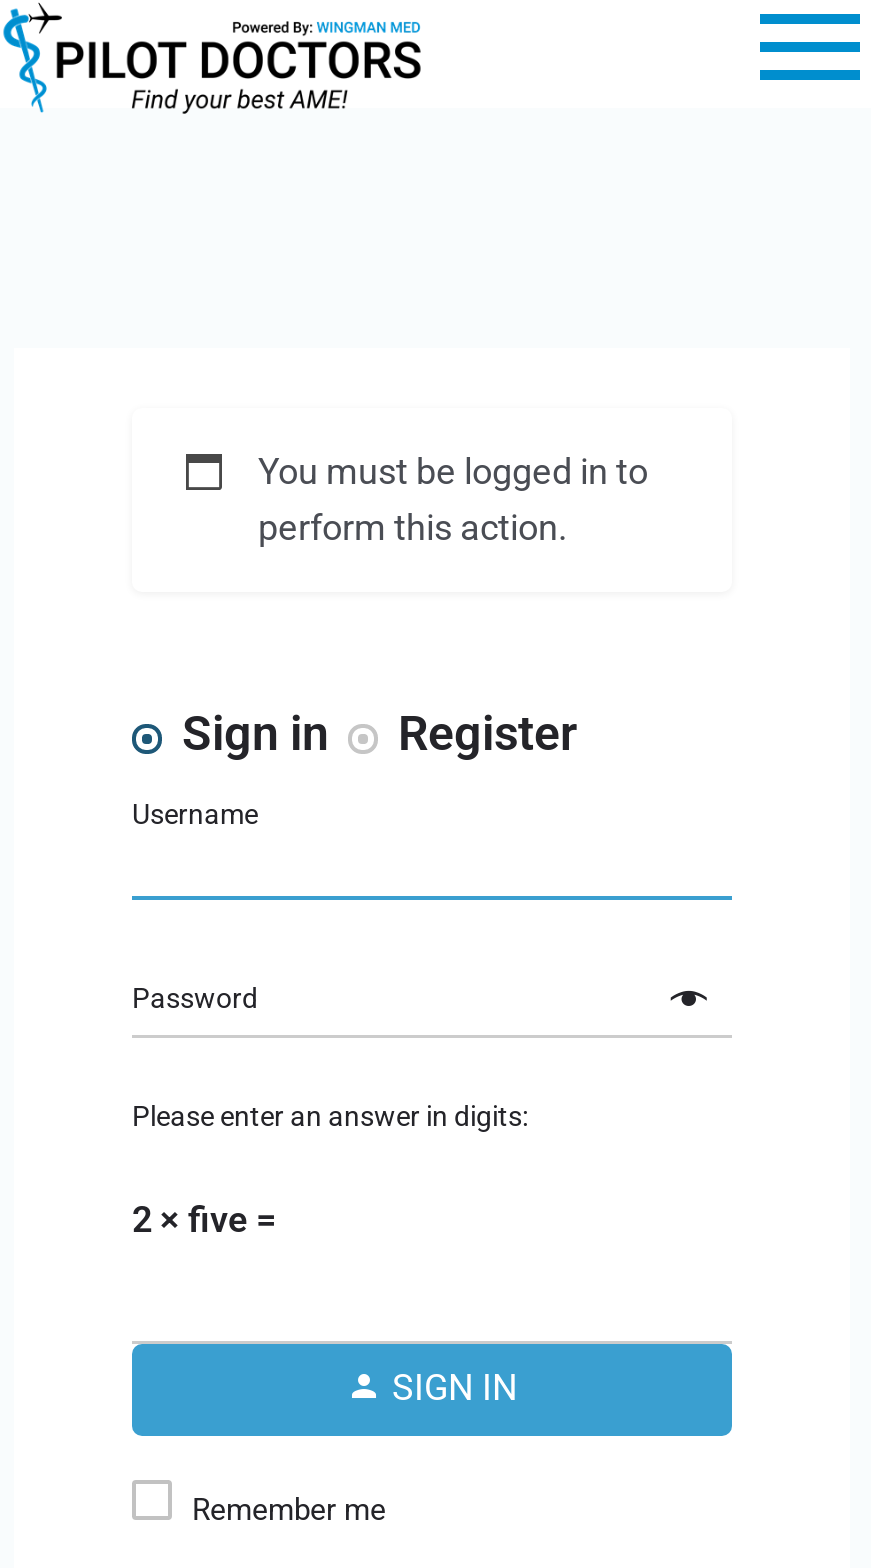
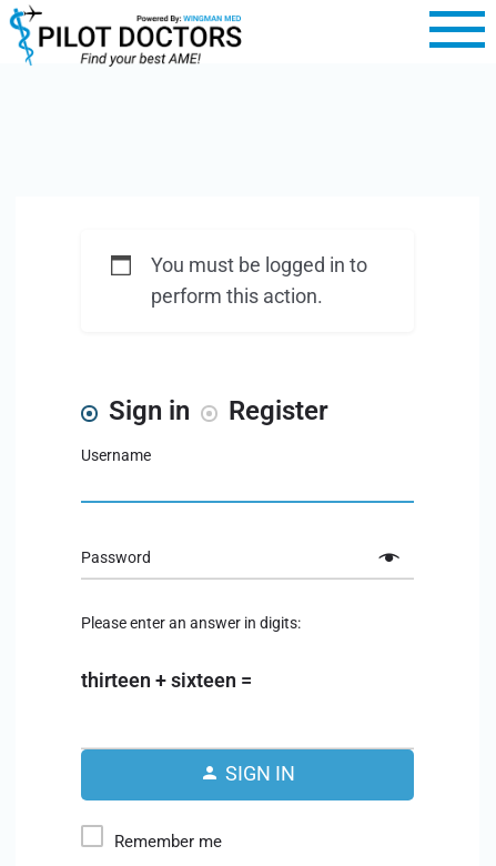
[132,1198,276,1240] 2 × five = -> [81,668,252,692] thirteen + sixteen =

